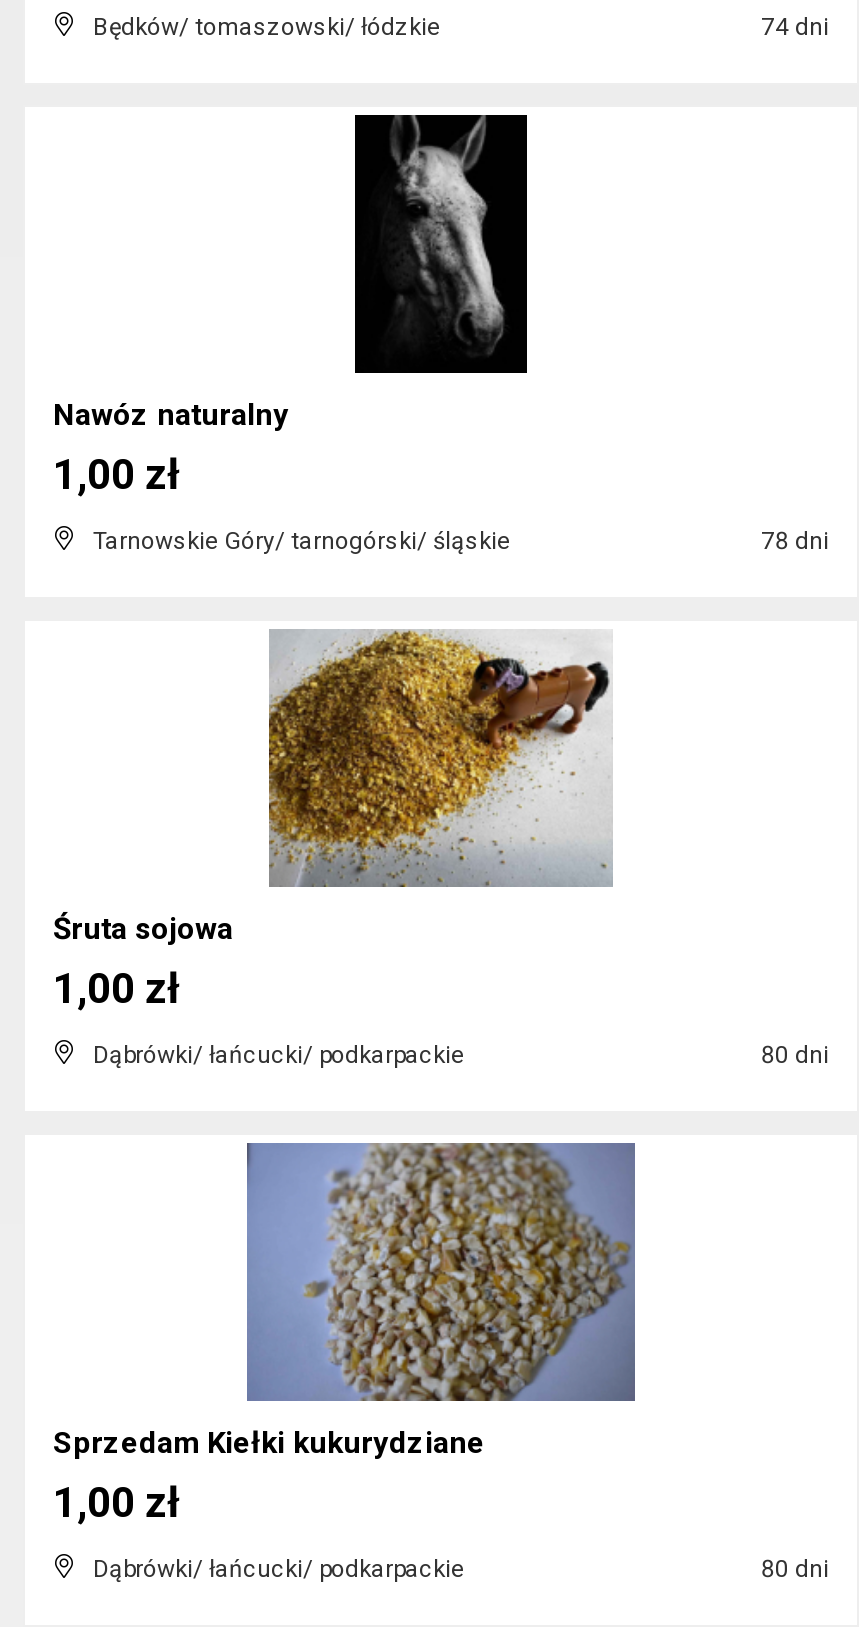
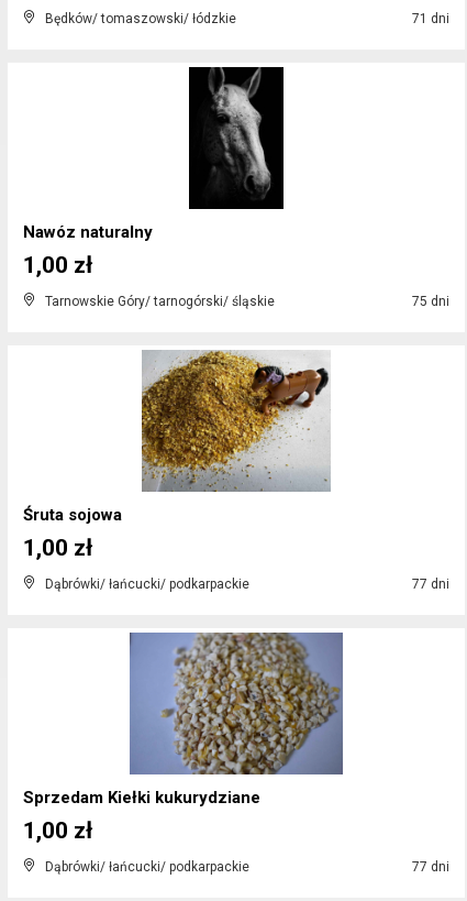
[755,13,829,41] 74 dni -> [409,11,449,26] 71 dni
[755,527,829,555] 78 dni -> [409,294,449,309] 75 dni
[755,1041,829,1069] 80 dni -> [409,576,449,592] 77 dni
[755,1555,829,1583] 80 dni -> [409,859,449,875] 77 dni

